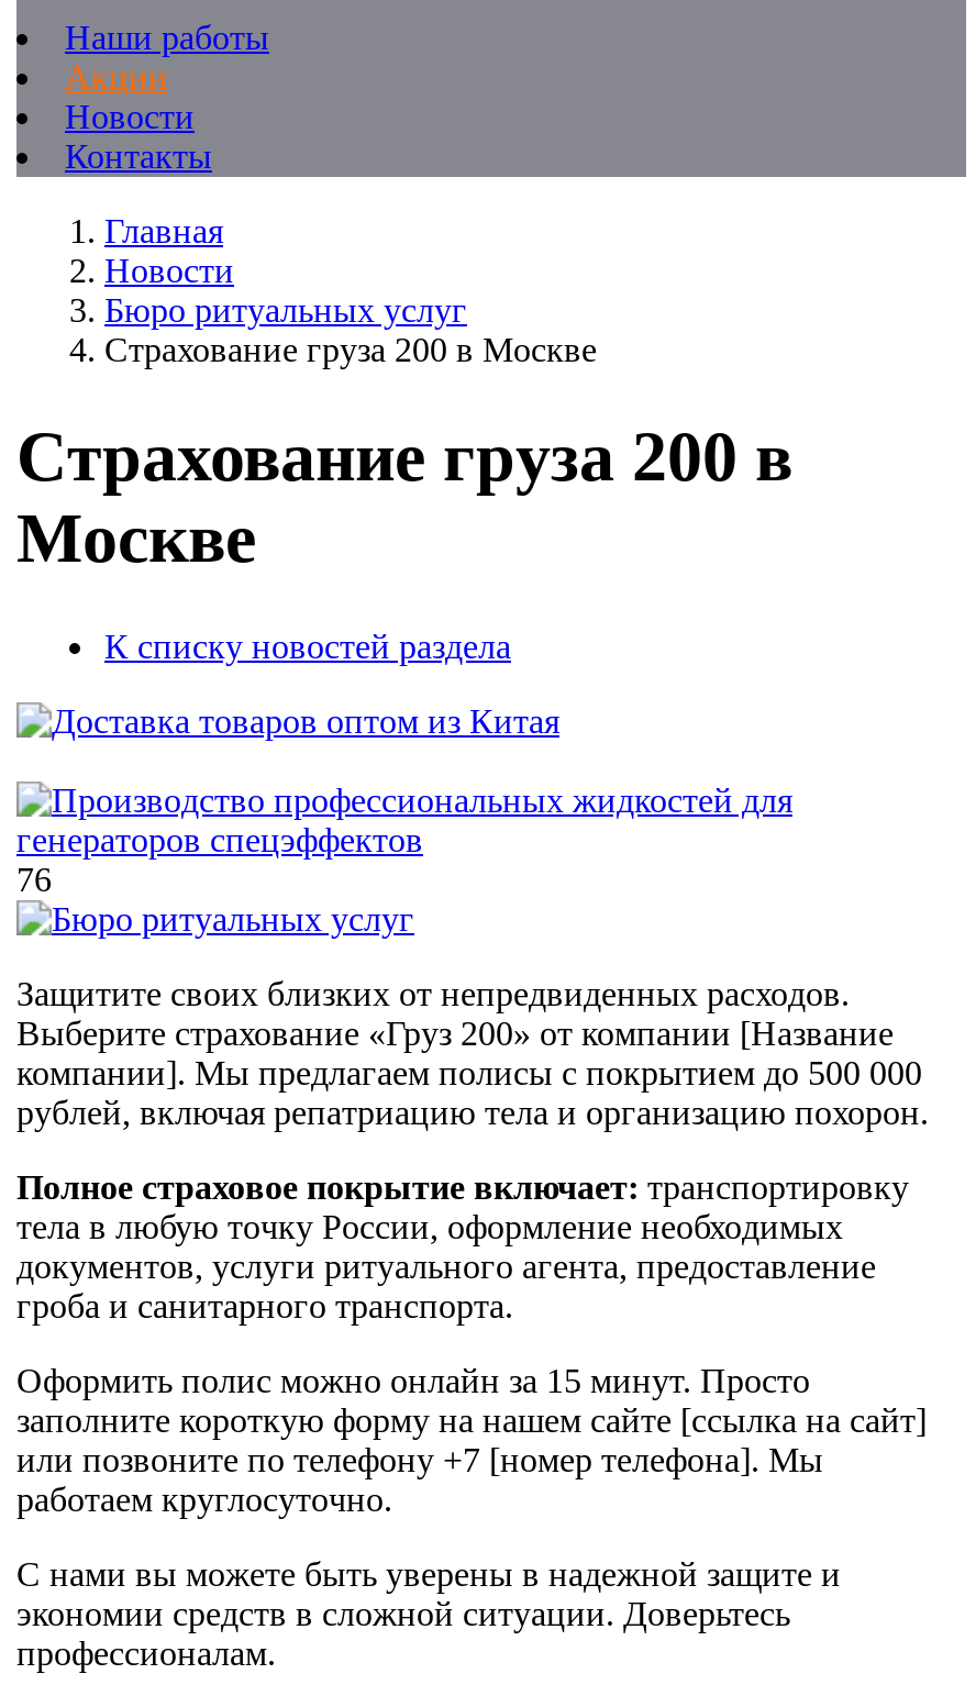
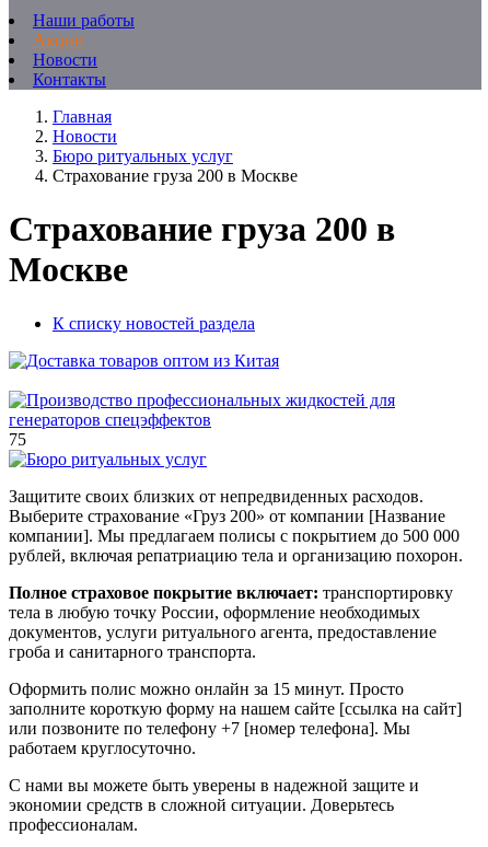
[16,860,52,898] 76 -> [9,430,26,449] 75

